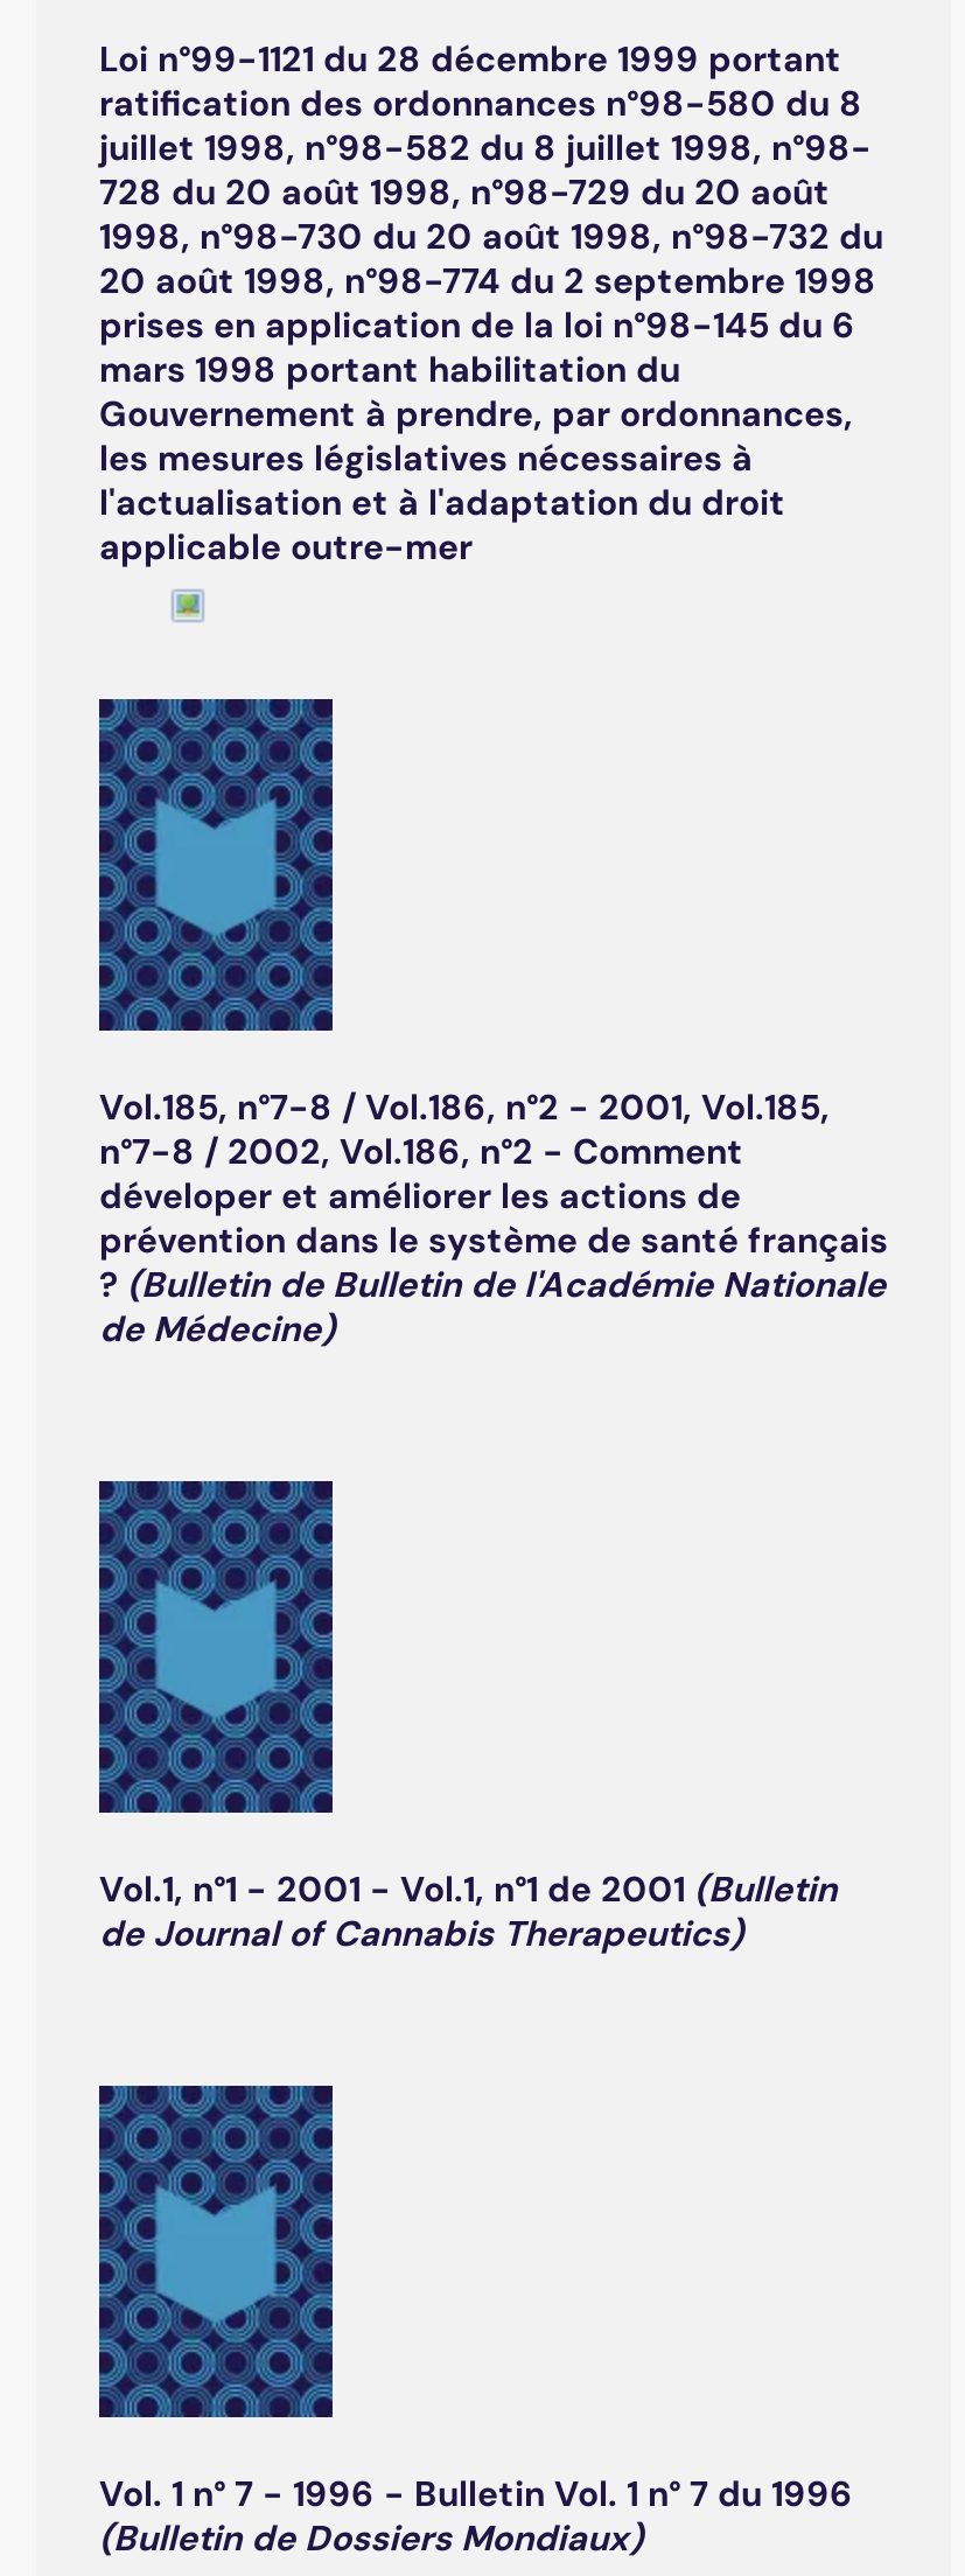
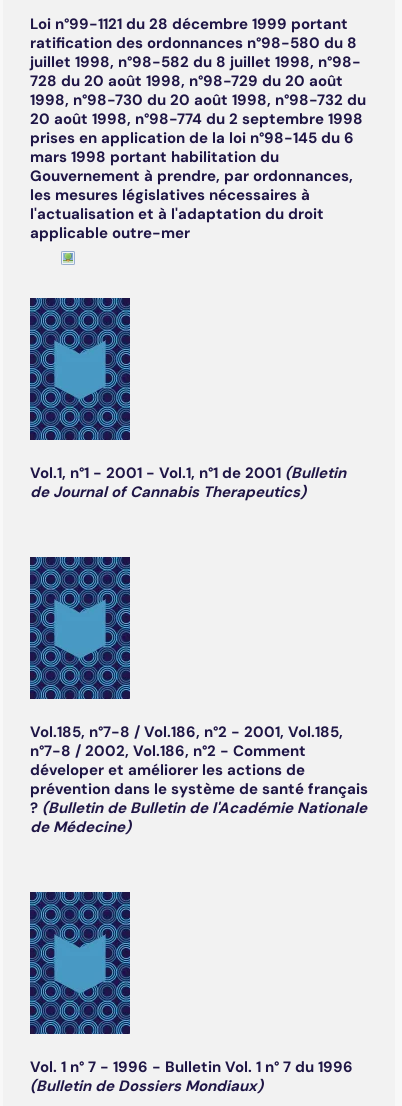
moved [95,694,888,1353] -> [28,555,368,837]: [image] | Vol.185, n°7-8 / Vol.186, n°2 - 2001, Vol.185, | n°7-8 / 2002, Vol.186, n°2 - Comment | déveloper et améliorer les actions de | prévention dans le système de santé français | ? (Bulletin de Bulletin de l'Académie Nationale | de Médecine)
moved [95,1477,337,1817] -> [28,890,132,1036]: [image]
moved [99,1866,837,1957] -> [30,463,346,502]: Vol.1, n°1 - 2001 - Vol.1, n°1 de 2001 (Bulletin | de Journal of Cannabis Therapeutics)

